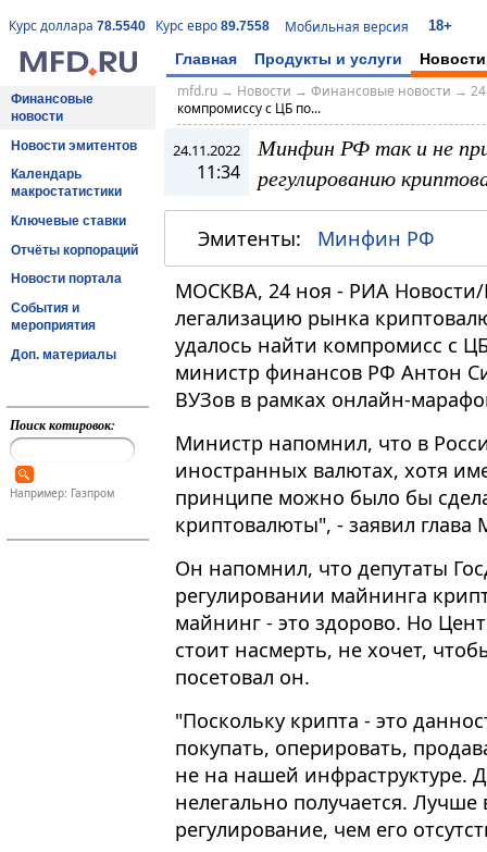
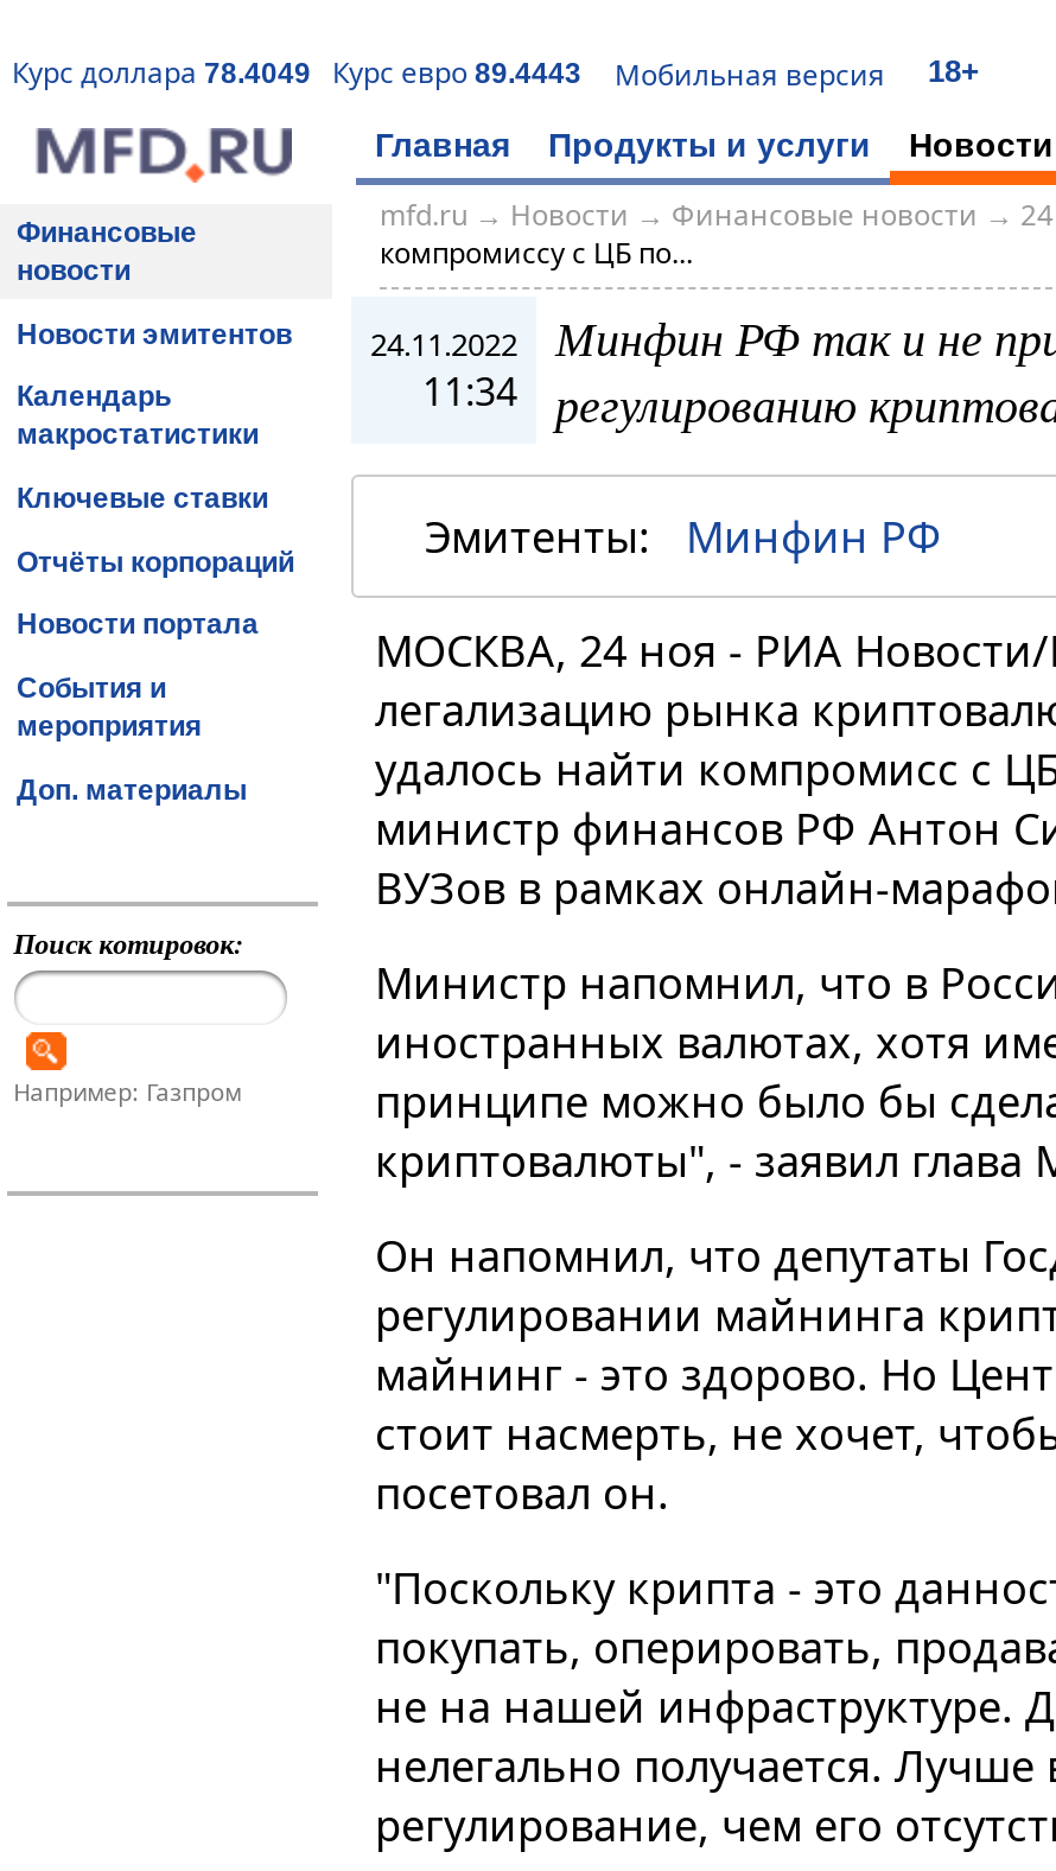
[9,17,270,35] Курс доллара 78.5540 Курс евро 89.7558 -> [12,53,581,93] Курс доллара 78.4049 Курс евро 89.4443

